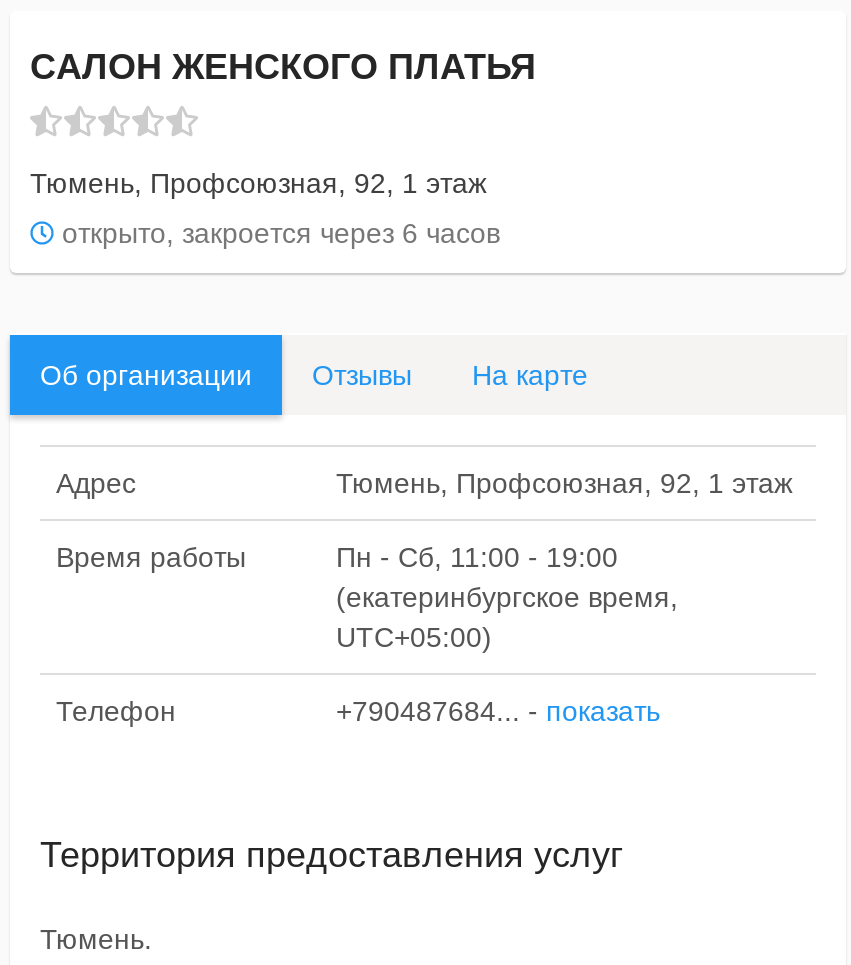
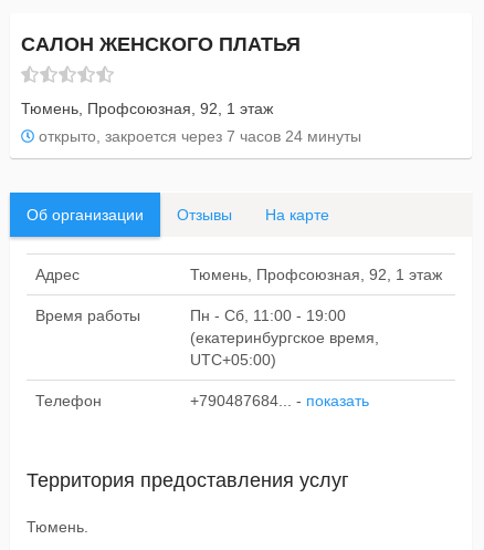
[54,217,500,249] открыто, закроется через 6 часов -> [34,127,361,145] открыто, закроется через 7 часов 24 минуты

